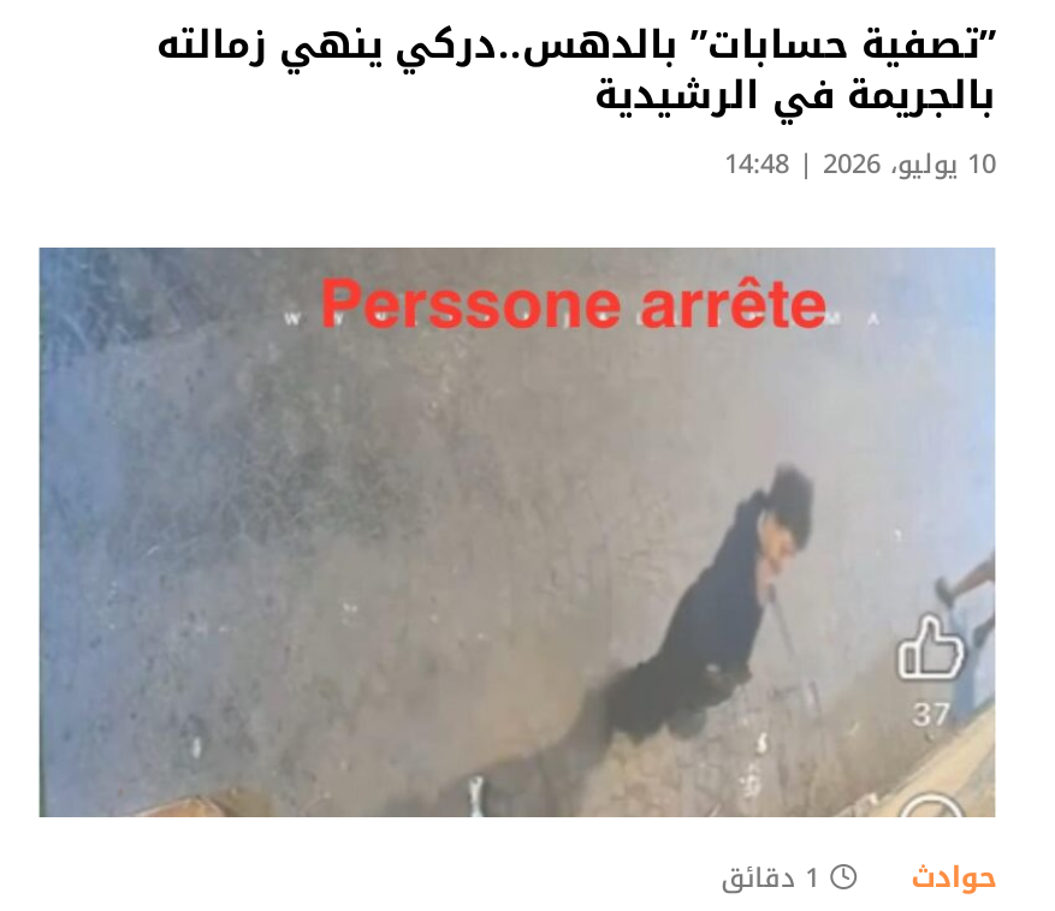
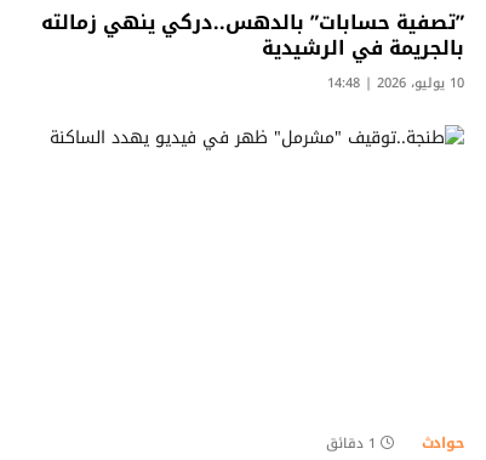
[36,245,998,820] [image] -> none

